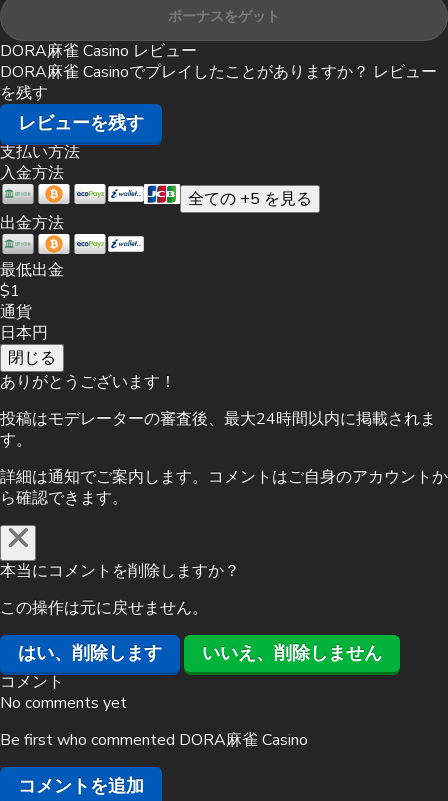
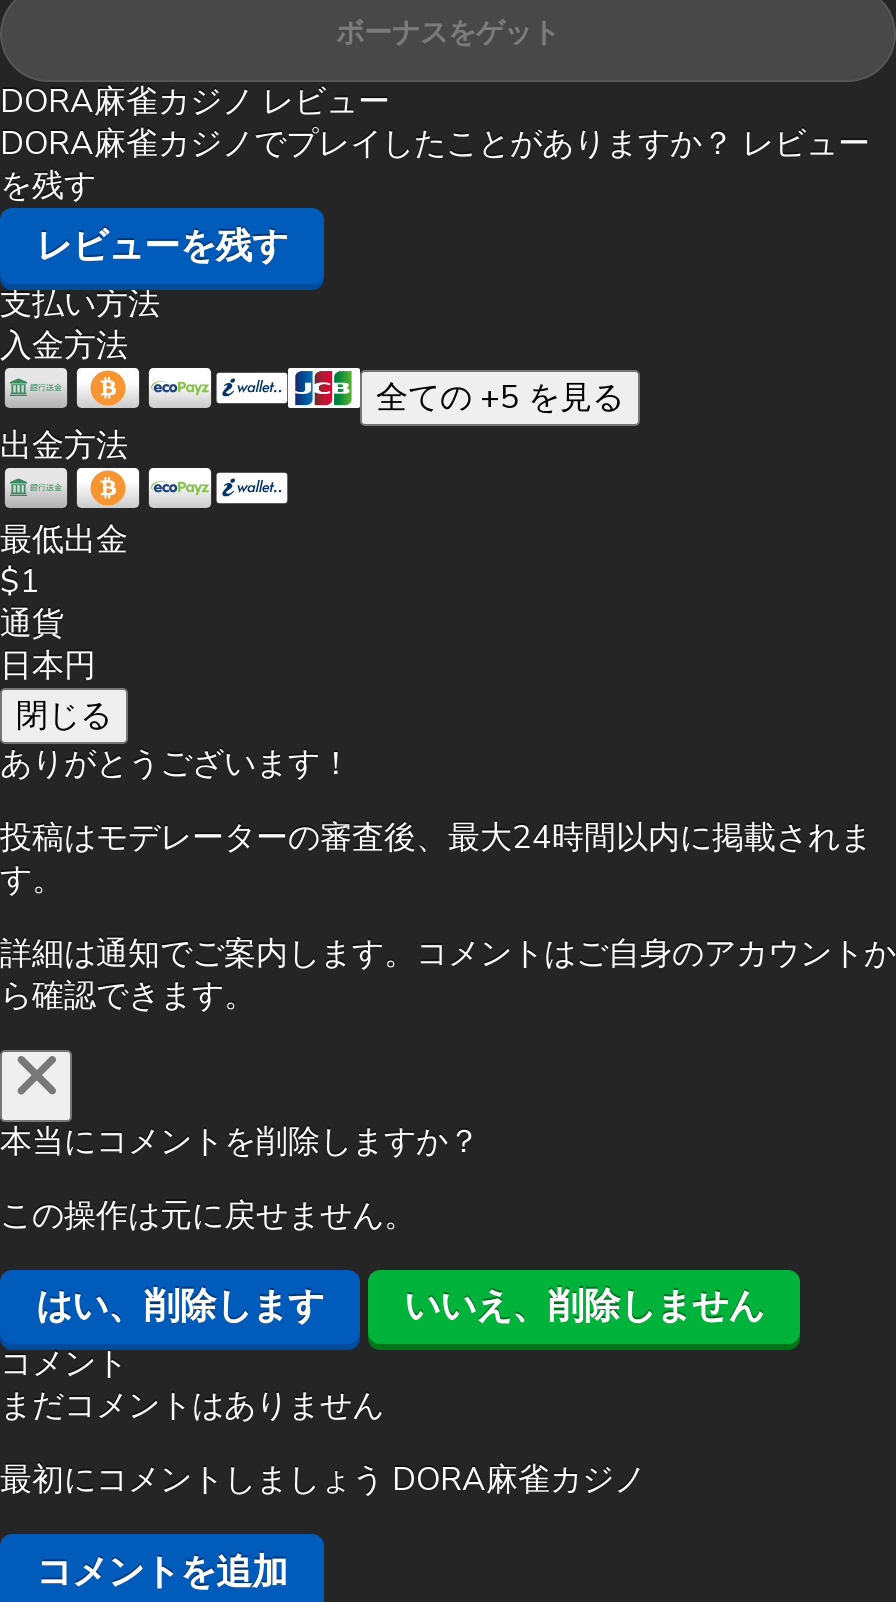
[0,40,437,83] DORA麻雀 Casino レビュー | DORA麻雀 Casinoでプレイしたことがありますか？ レビュー -> [0,80,870,166] DORA麻雀カジノ レビュー | DORA麻雀カジノでプレイしたことがありますか？ レビュー
[0,692,127,714] No comments yet -> [0,1384,384,1428] まだコメントはありません
[0,729,308,751] Be first who commented DORA麻雀 Casino -> [0,1458,646,1502] 最初にコメントしましょう DORA麻雀カジノ

